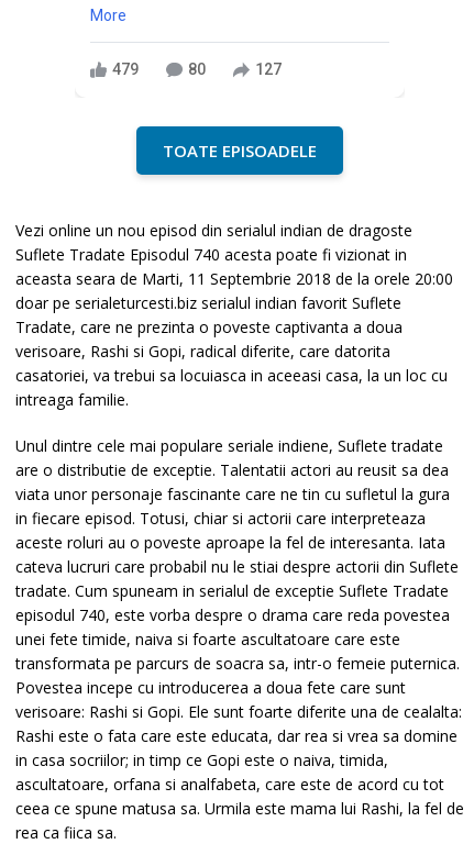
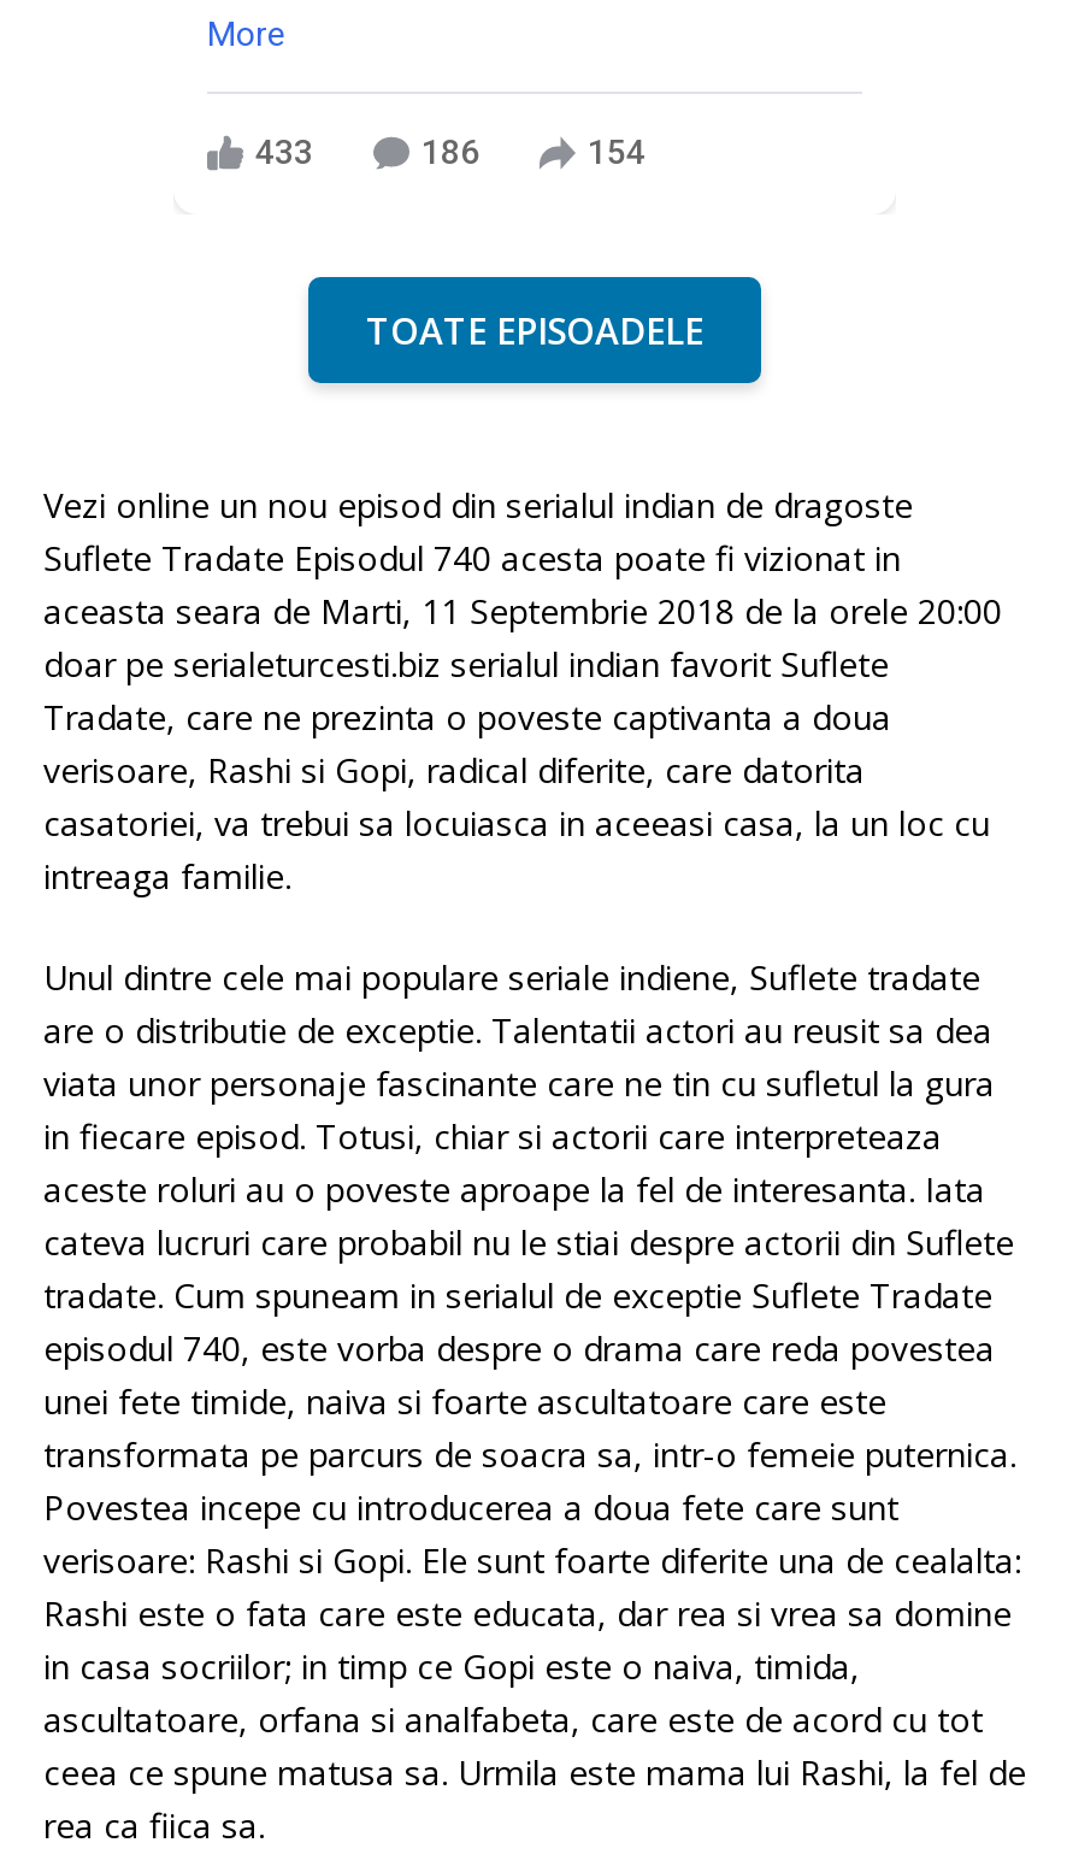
[112,60,139,78] 479 -> [255,133,313,171] 433
[188,60,206,78] 80 -> [422,133,479,171] 186
[255,60,282,78] 127 -> [588,133,645,171] 154

